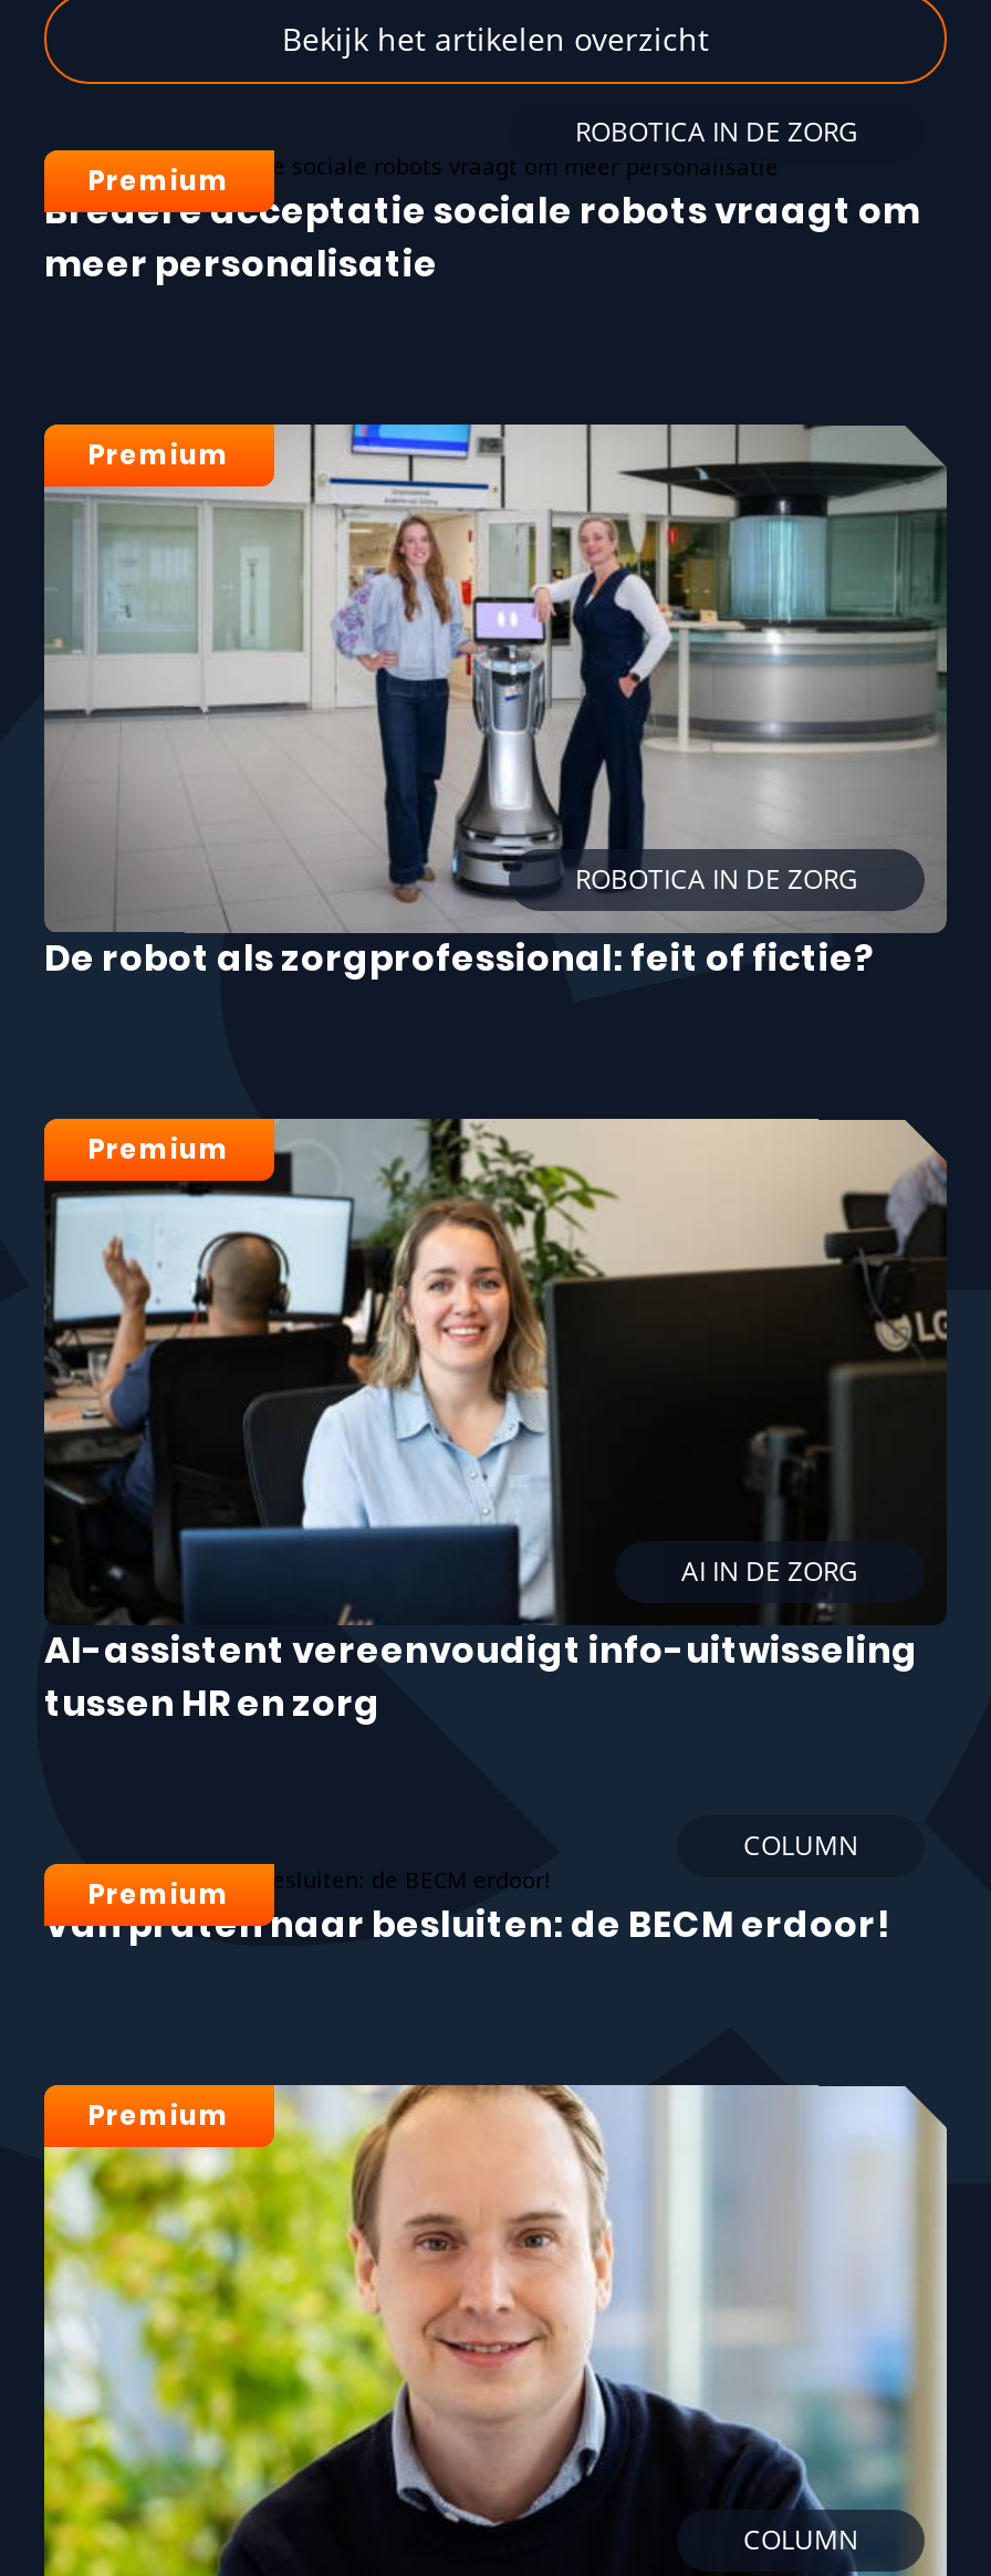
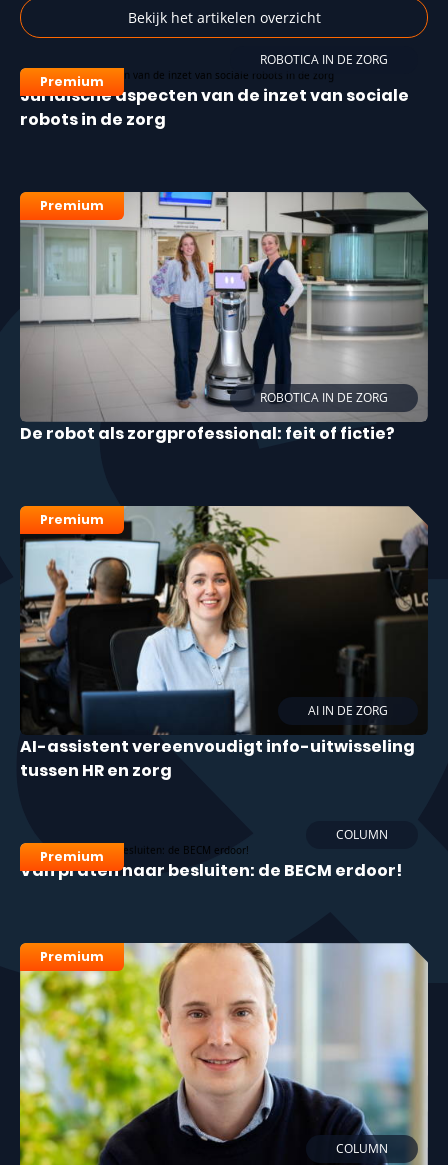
[44,186,920,290] Bredere acceptatie sociale robots vraagt om | meer personalisatie -> [20,84,409,131] Juridische aspecten van de inzet van sociale | robots in de zorg

